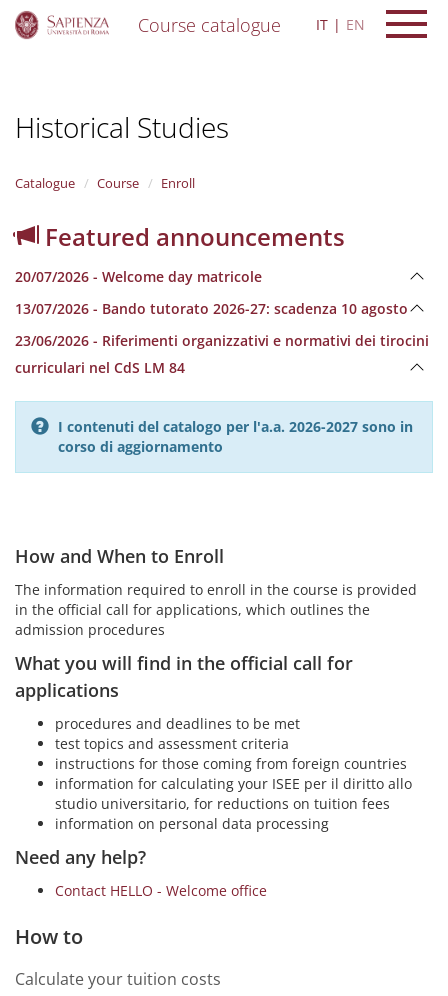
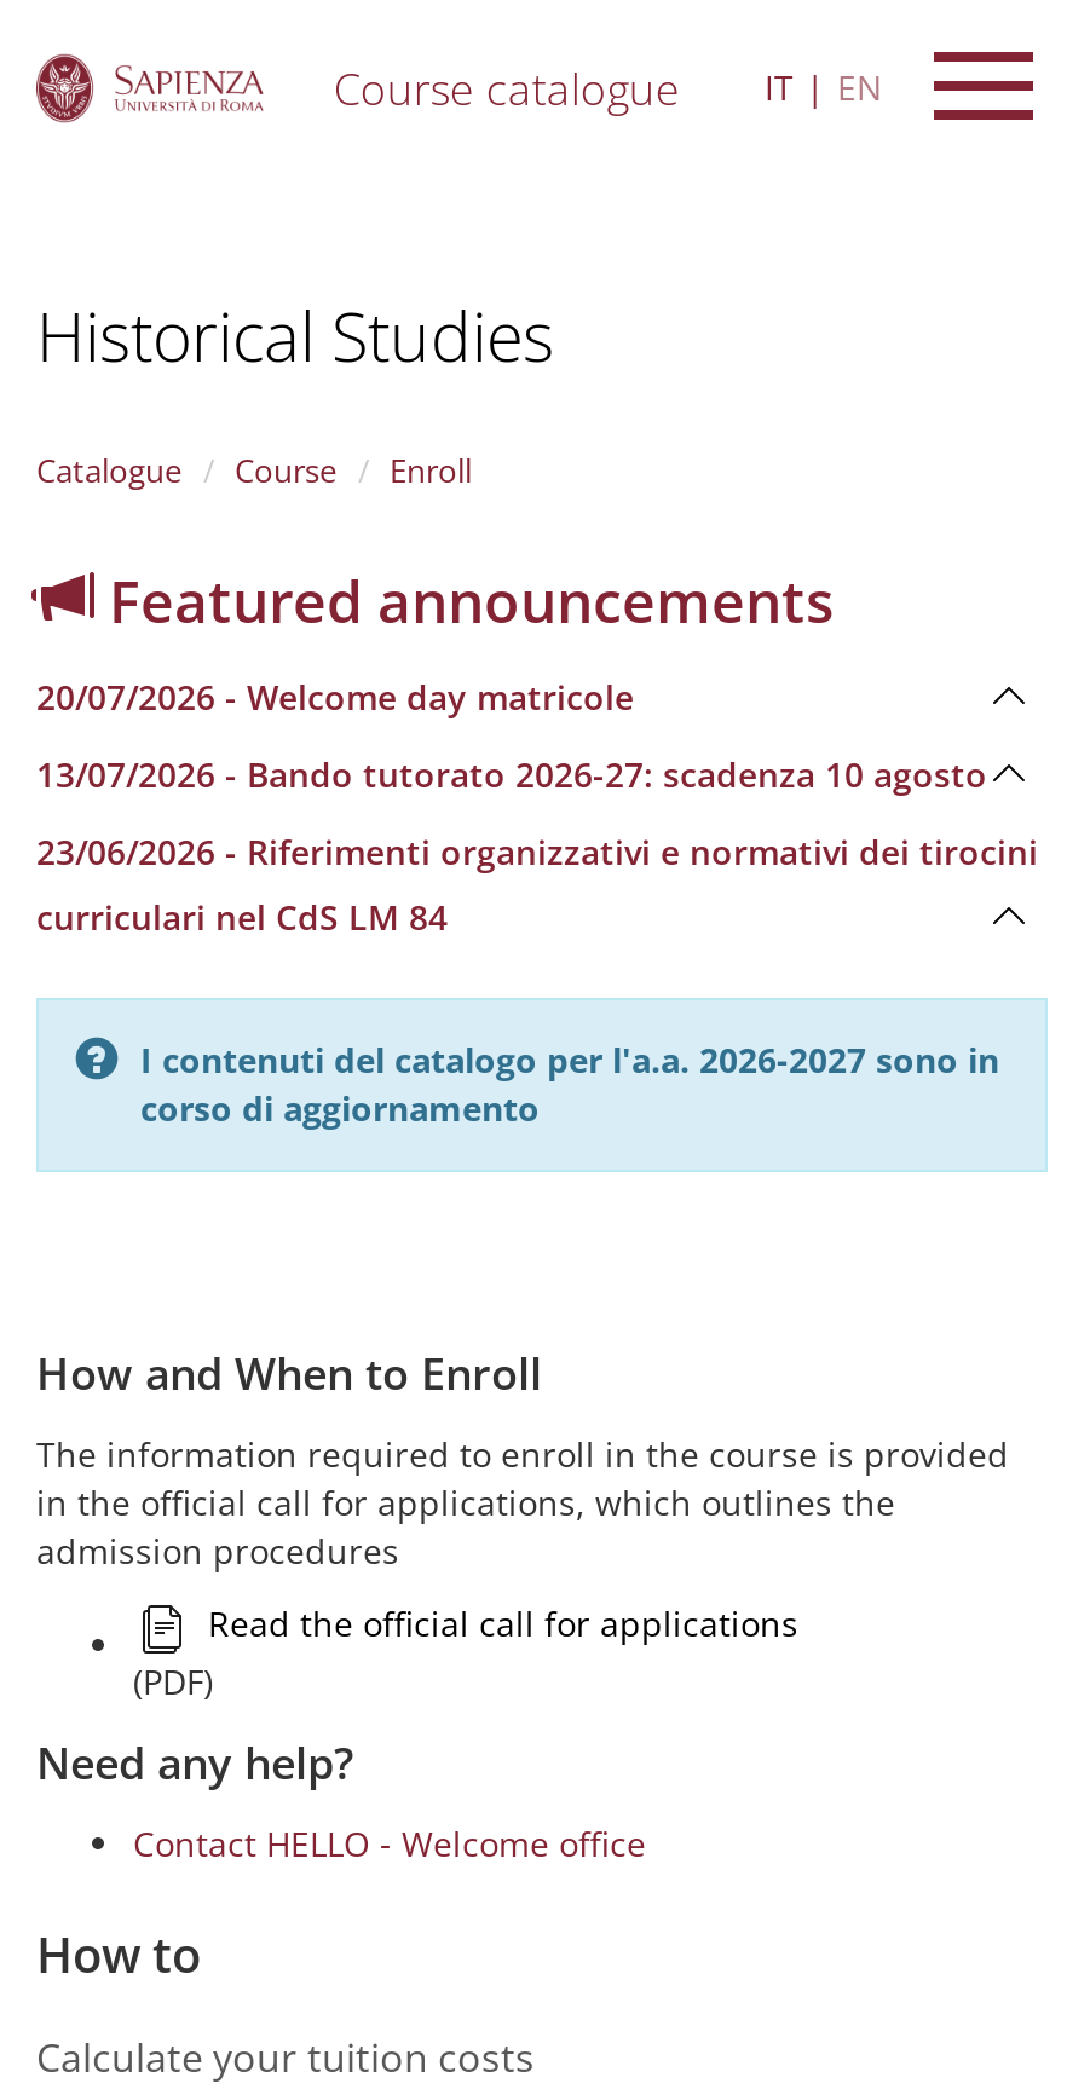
[15,651,412,833] What you will find in the official call for | applications | procedures and deadlines to be met | test topics and assessment criteria | instructions for those coming from foreign countries | information for calculating your ISEE per il diritto allo | studio universitario, for reductions on tuition fees | information on personal data processing -> [133,1600,798,1704] Read the official call for applications | (PDF)

